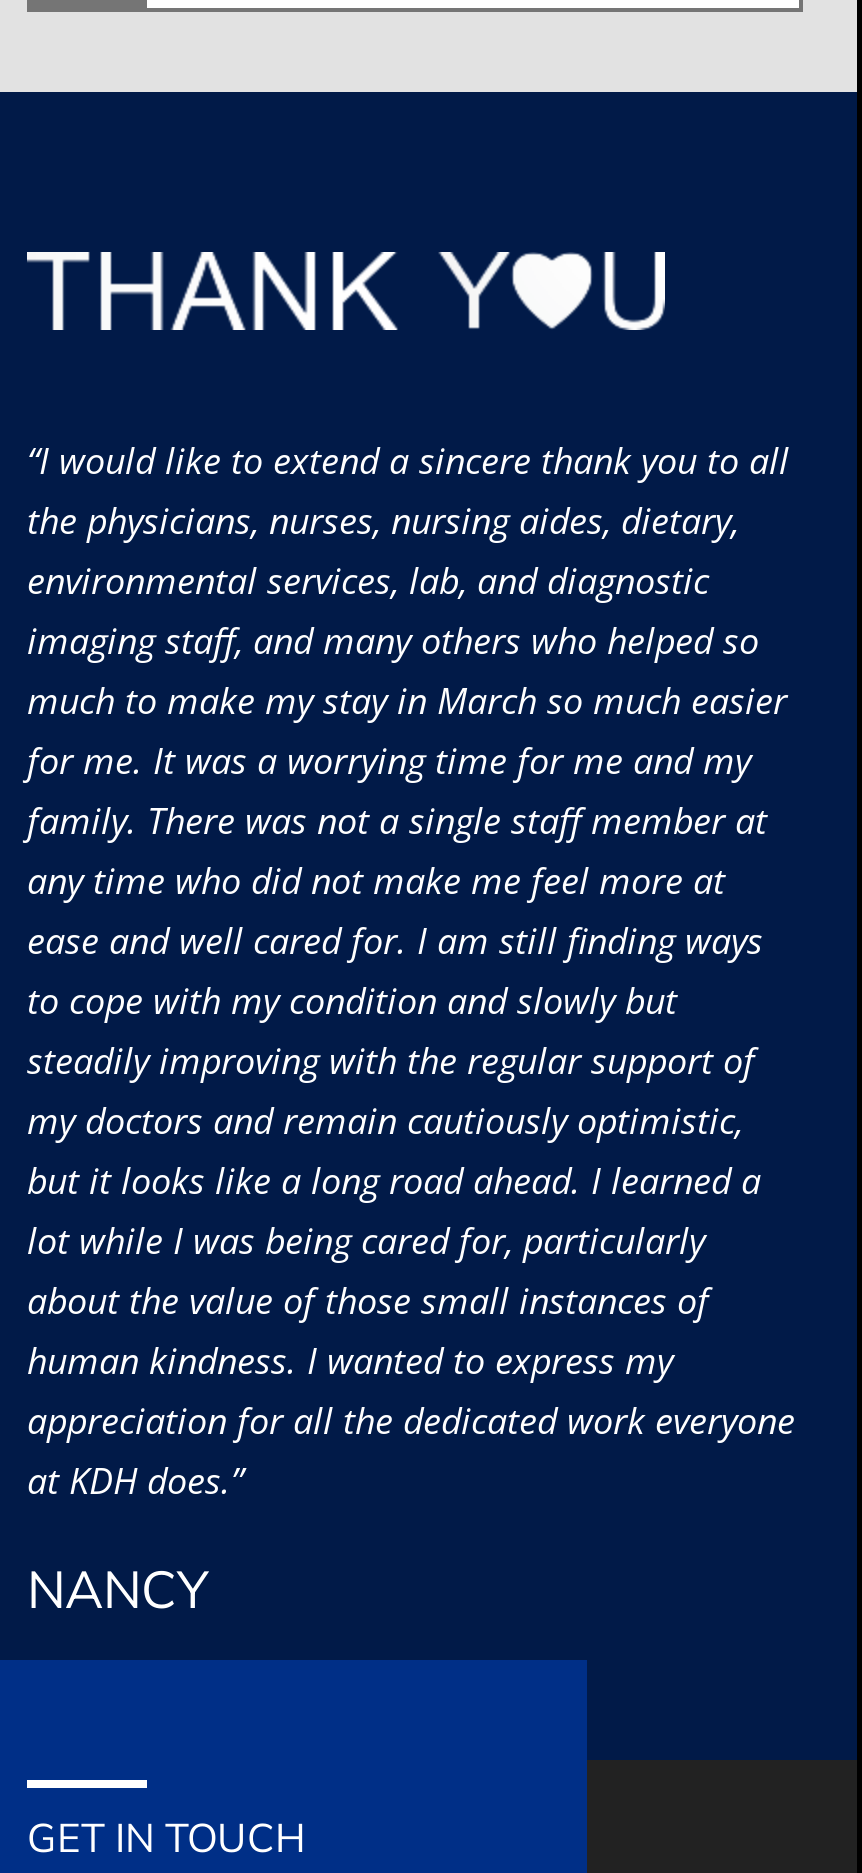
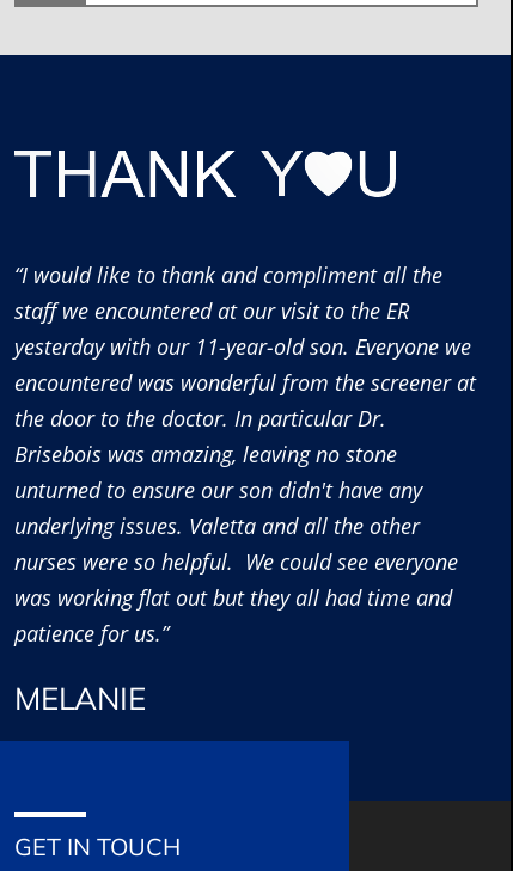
[27,435,795,1503] “I would like to extend a sincere thank you to all | the physicians, nurses, nursing aides, dietary, | environmental services, lab, and diagnostic | imaging staff, and many others who helped so | much to make my stay in March so much easier | for me. It was a worrying time for me and my | family. There was not a single staff member at | any time who did not make me feel more at | ease and well cared for. I am still finding ways | to cope with my condition and slowly but | steadily improving with the regular support of | my doctors and remain cautiously optimistic, | but it looks like a long road ahead. I learned a | lot while I was being cared for, particularly | about the value of those small instances of | human kindness. I wanted to express my | appreciation for all the dedicated work everyone | at KDH does.” -> [14,260,476,647] “I would like to thank and compliment all the | staff we encountered at our visit to the ER | yesterday with our 11-year-old son. Everyone we | encountered was wonderful from the screener at | the door to the doctor. In particular Dr. | Brisebois was amazing, leaving no stone | unturned to ensure our son didn't have any | underlying issues. Valetta and all the other | nurses were so helpful. We could see everyone | was working flat out but they all had time and | patience for us.”
[27,1555,209,1621] NANCY -> [14,678,146,717] MELANIE

